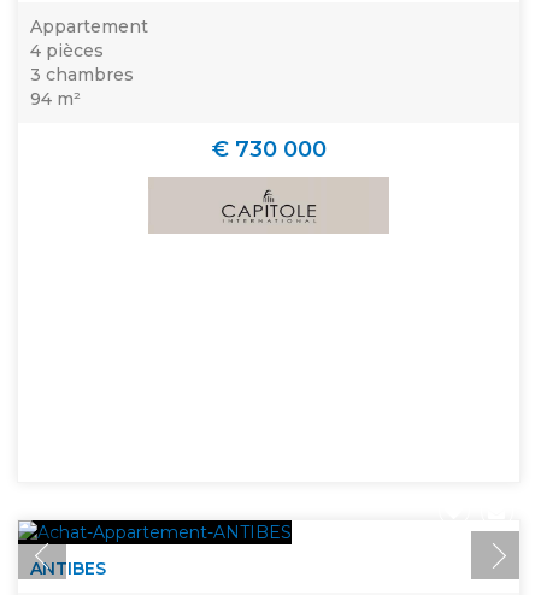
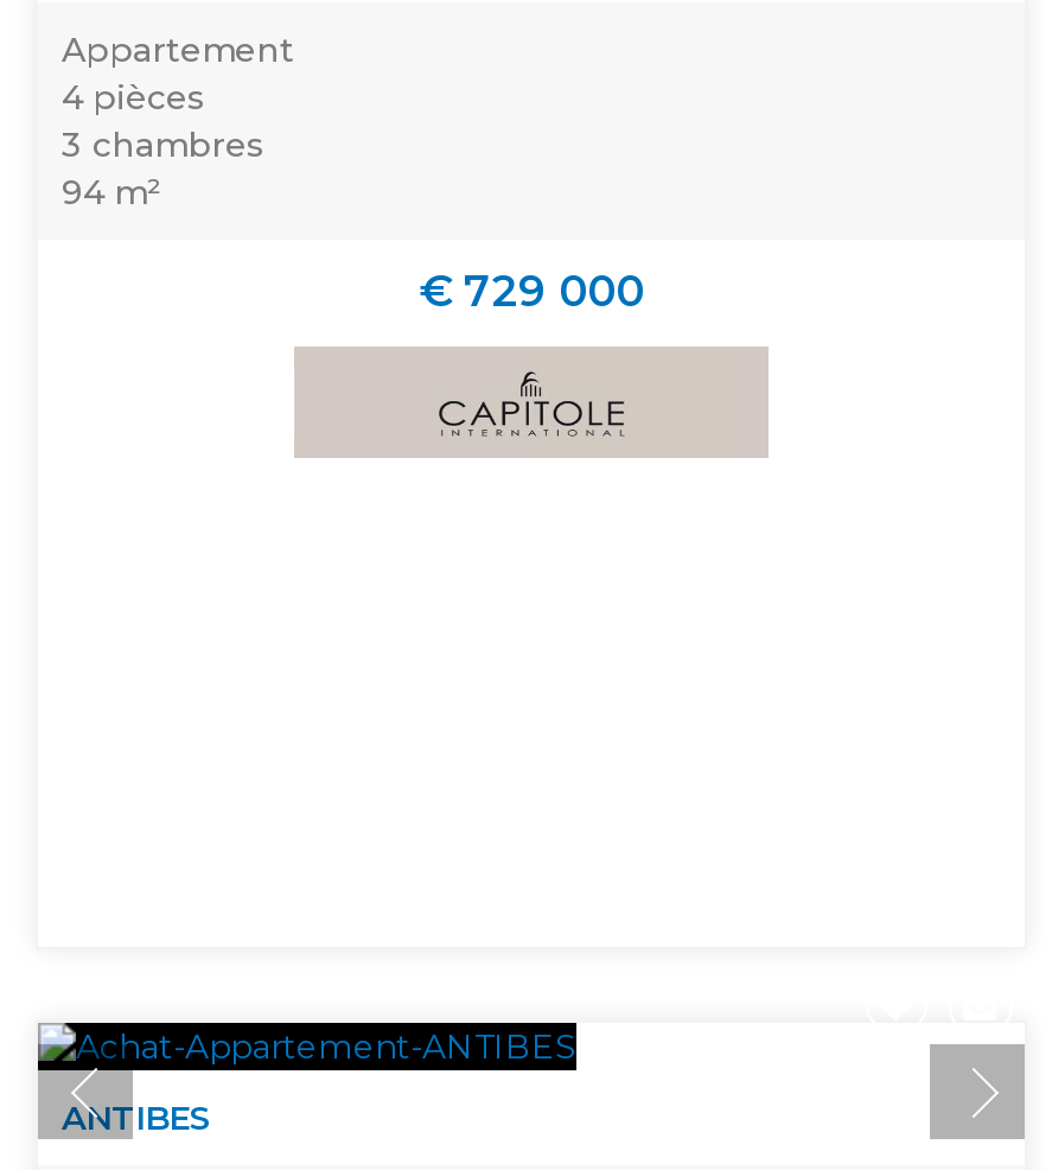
[211,137,326,163] € 730 000 -> [419,267,644,319] € 729 000

